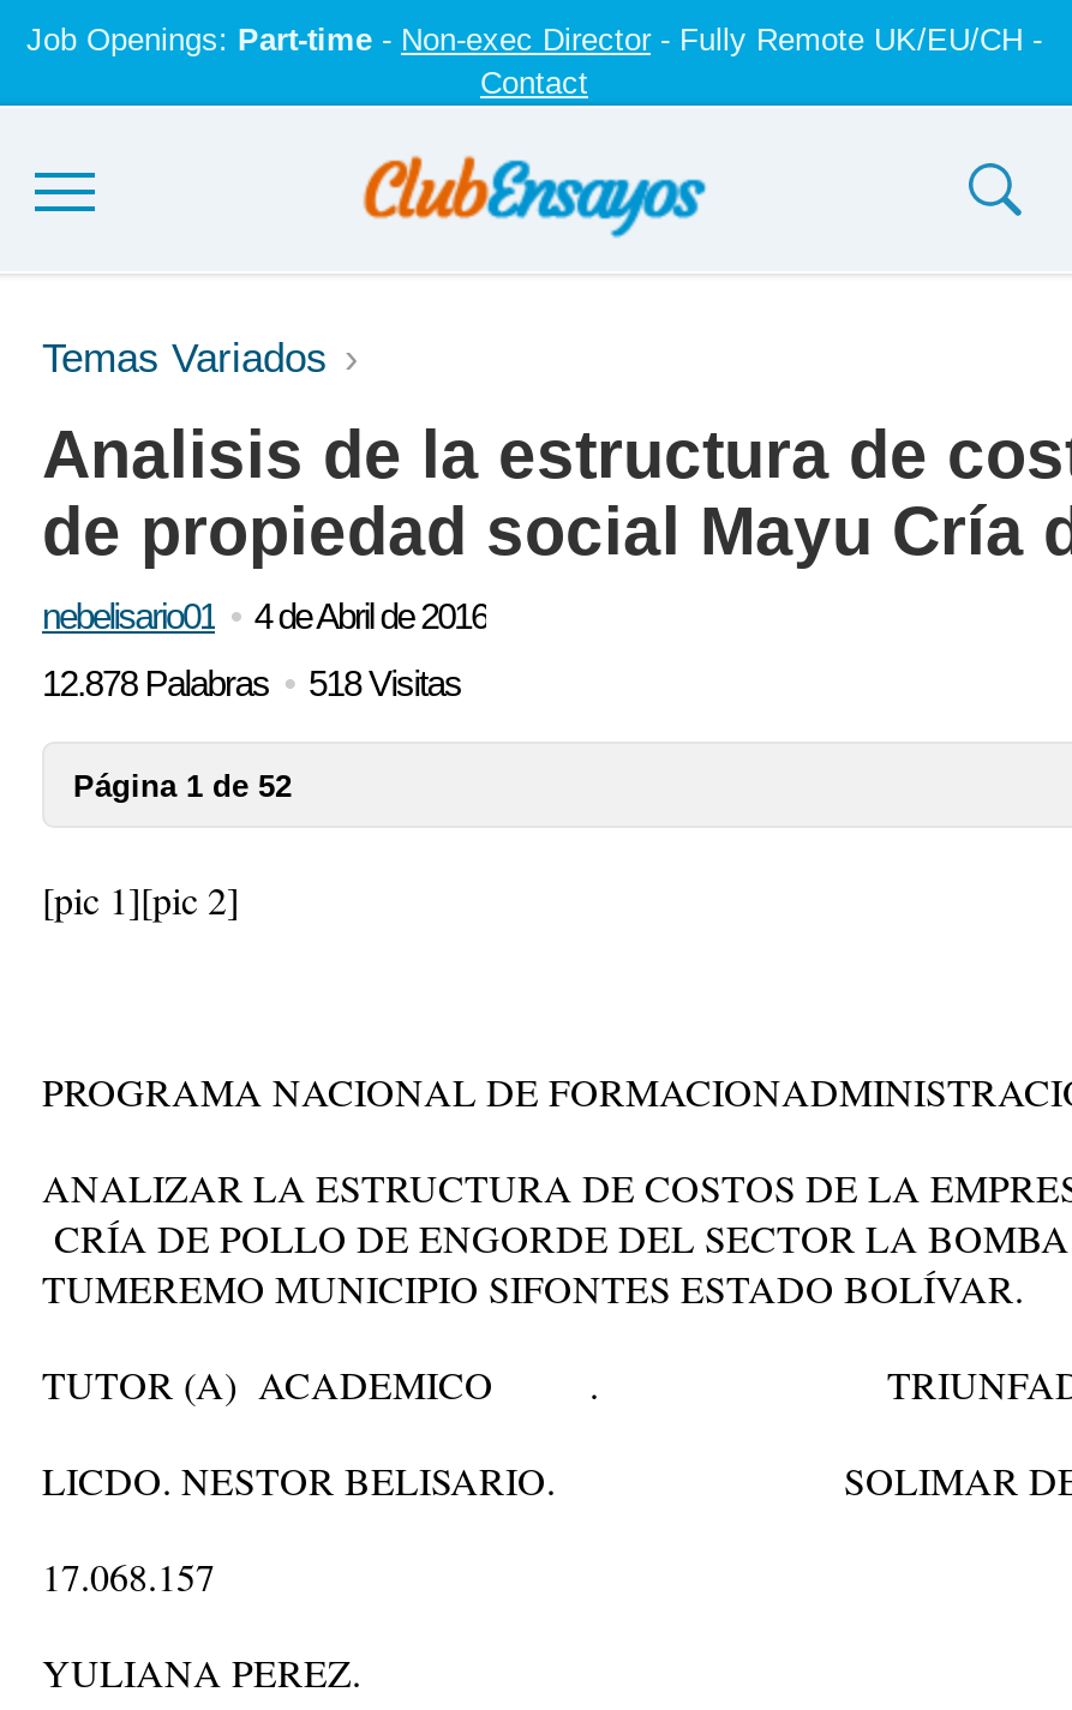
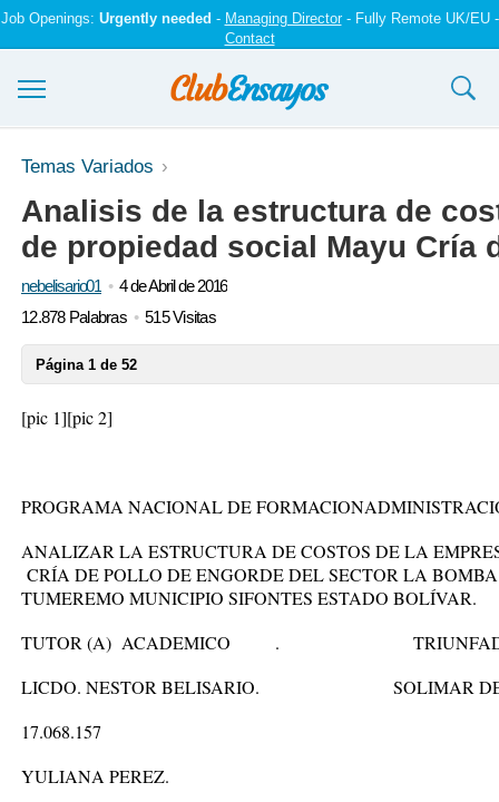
[26,22,1042,58] Job Openings: Part-time - Non-exec Director - Fully Remote UK/EU/CH - -> [1,10,498,27] Job Openings: Urgently needed - Managing Director - Fully Remote UK/EU -
[42,662,462,703] 12.878 Palabras 518 Visitas -> [21,307,216,326] 12.878 Palabras 515 Visitas

